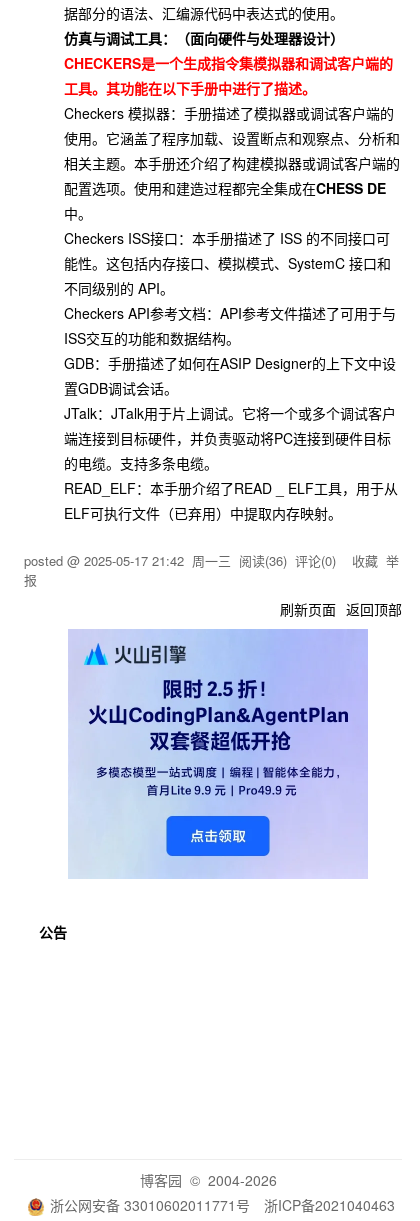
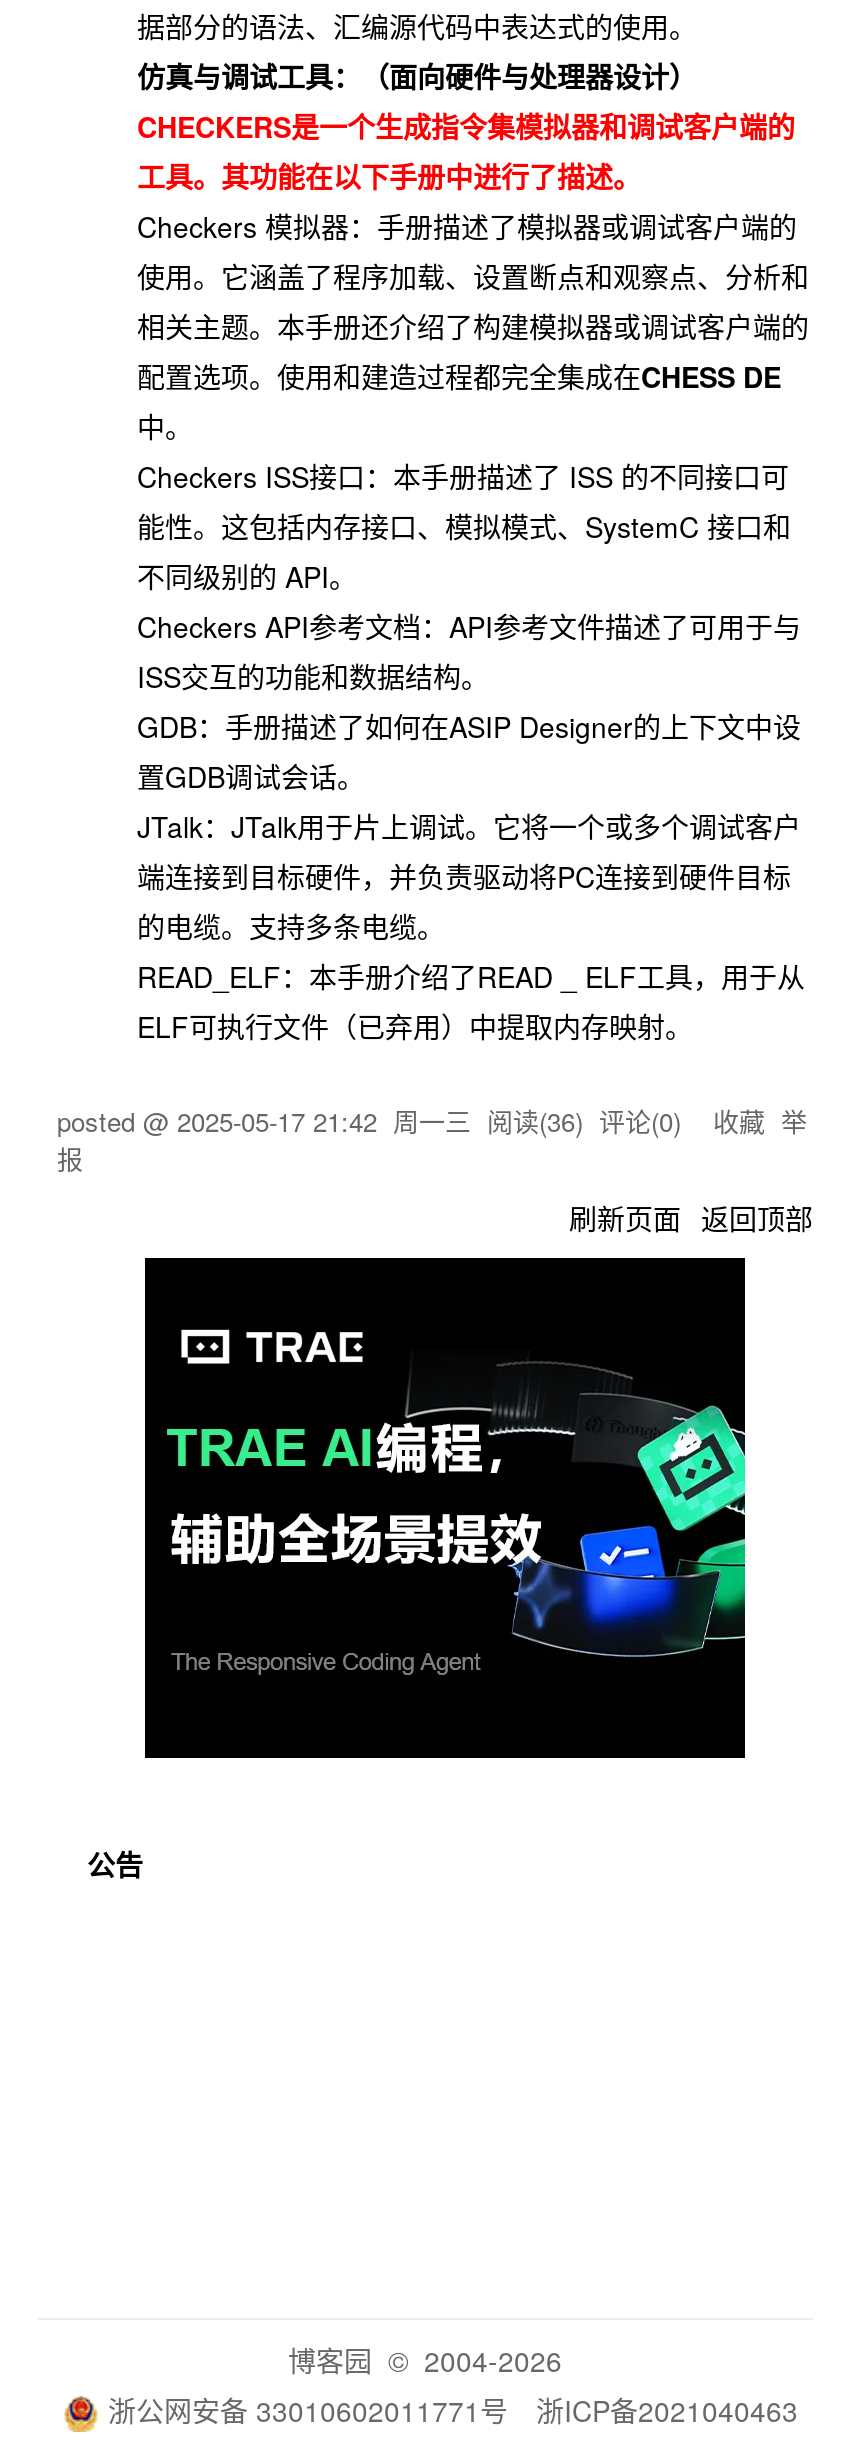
[68,629,368,879] [image] -> [143,1256,747,1760] [image]

